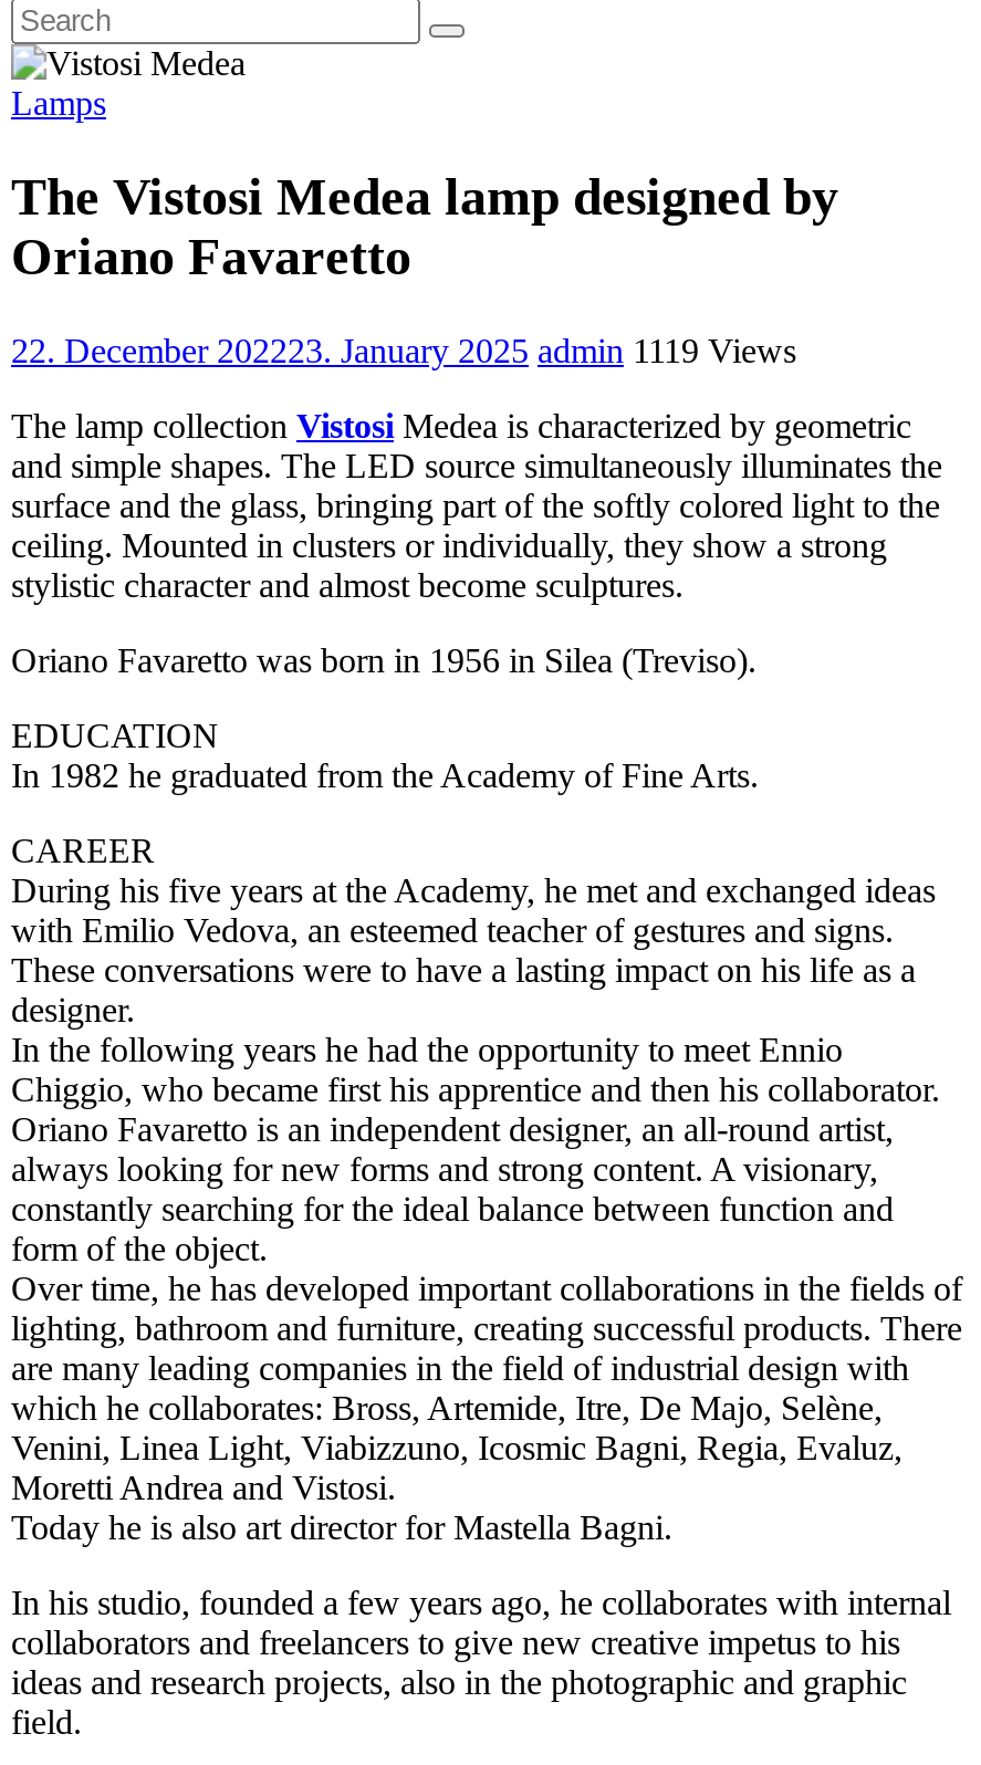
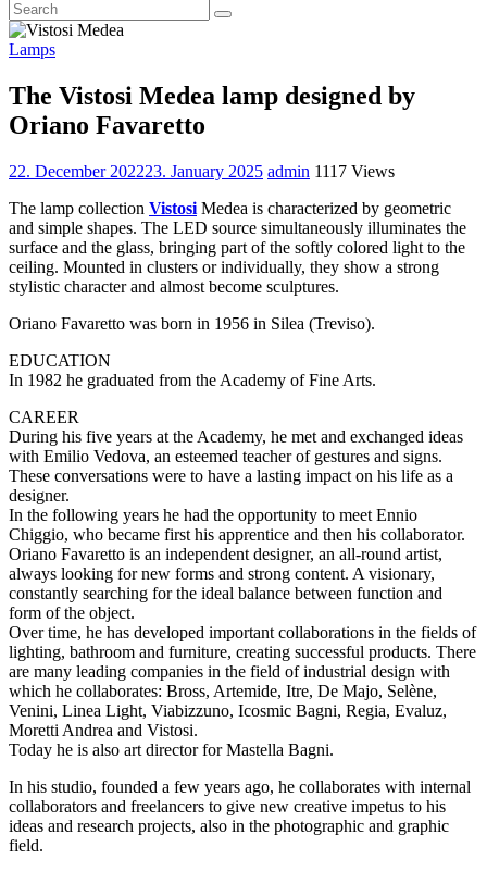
[11,331,796,368] 22. December 202223. January 2025 admin 1119 Views -> [9,161,395,180] 22. December 202223. January 2025 admin 1117 Views

